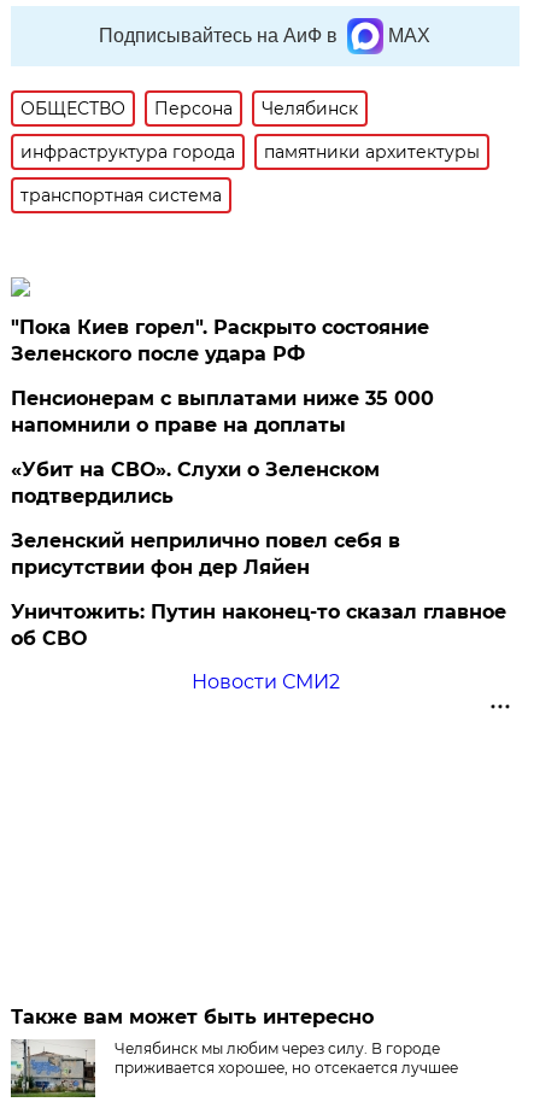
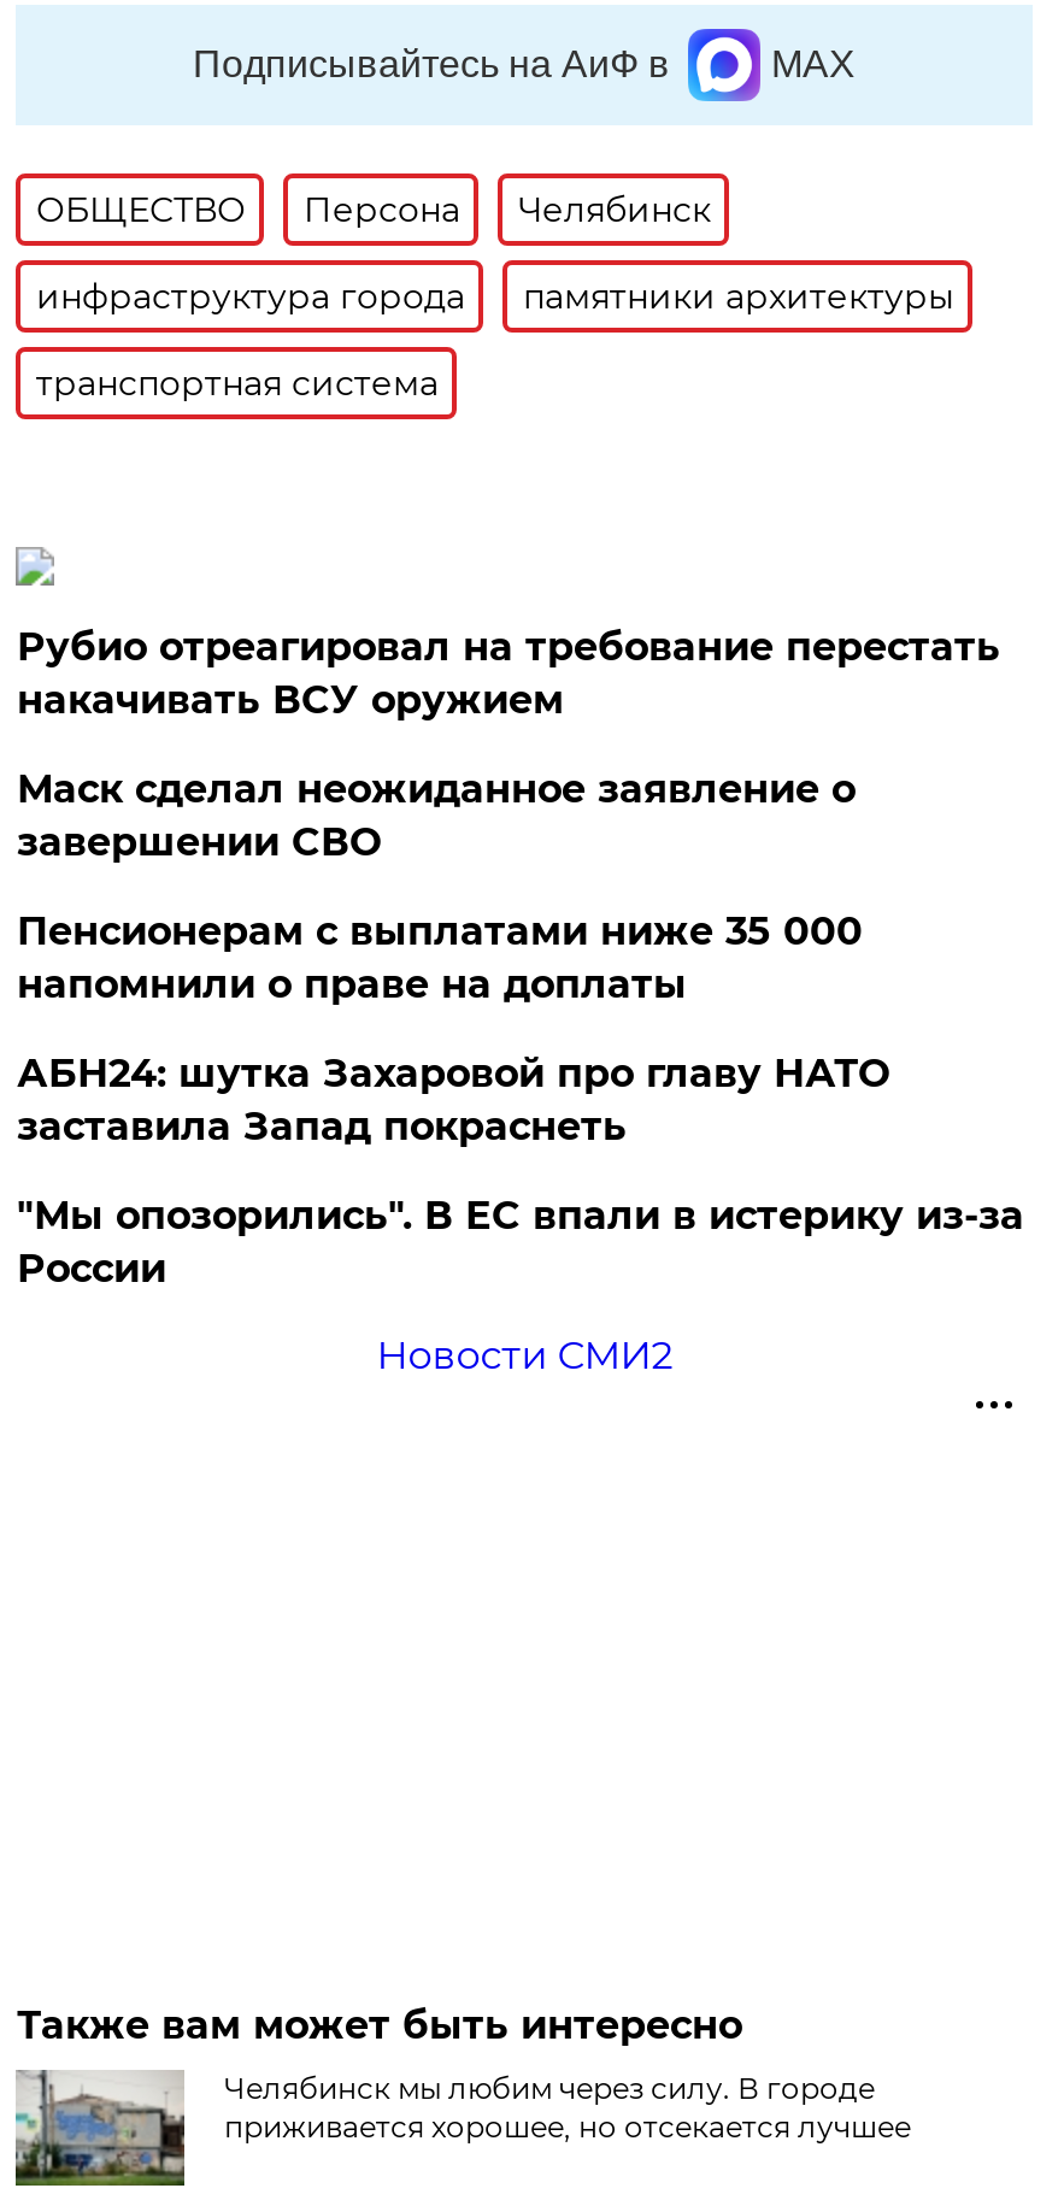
[11,316,430,366] "Пока Киев горел". Раскрыто состояние | Зеленского после удара РФ -> [17,625,1000,866] Рубио отреагировал на требование перестать | накачивать ВСУ оружием | Маск сделал неожиданное заявление о | завершении СВО
moved [11,387,434,437] -> [17,909,863,1008]: Пенсионерам с выплатами ниже 35 000 | напомнили о праве на доплаты
[11,459,507,650] «Убит на СВО». Слухи о Зеленском | подтвердились | Зеленский неприлично повел cебя в | присутствии фон дер Ляйен | Уничтожить: Путин наконец-то сказал главное | об СВО -> [17,1051,1024,1292] АБН24: шутка Захаровой про главу НАТО | заставила Запад покраснеть | "Мы опозорились". В ЕС впали в истерику из-за | России

